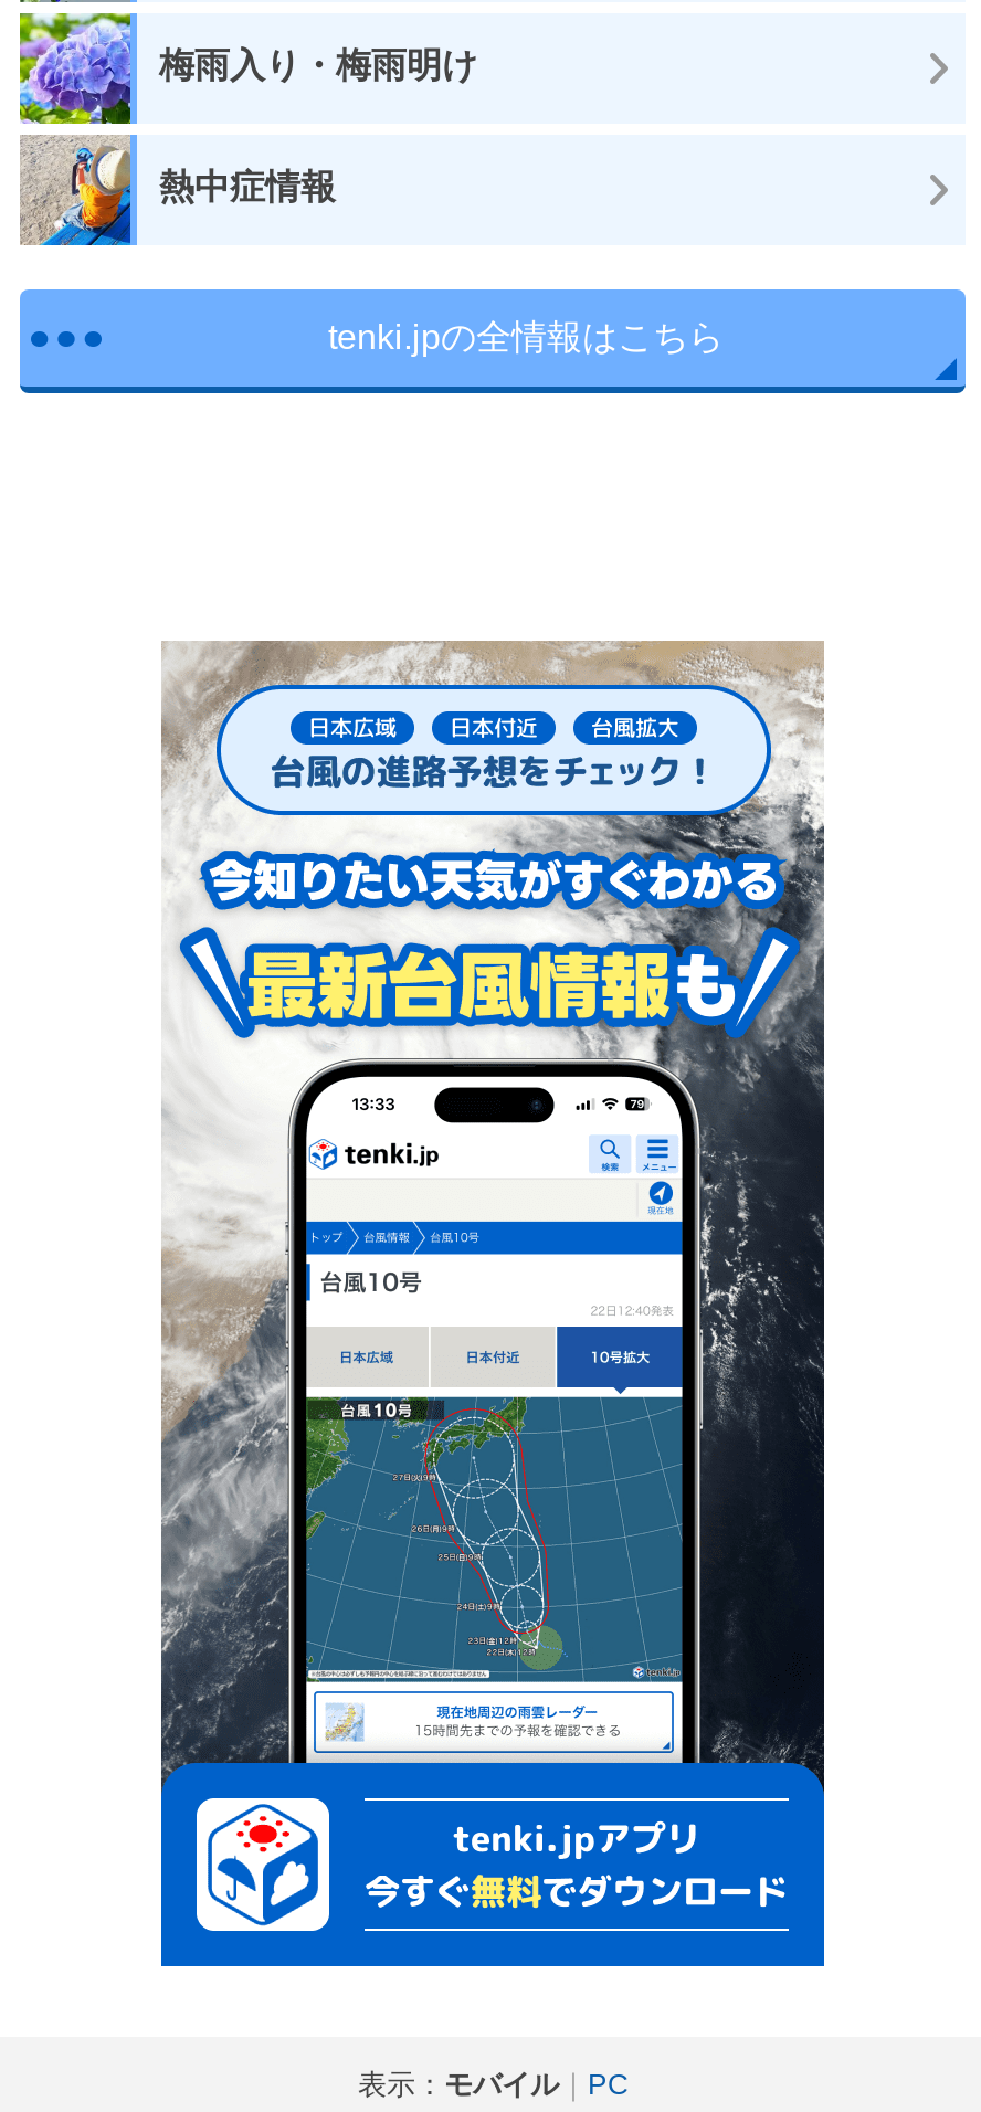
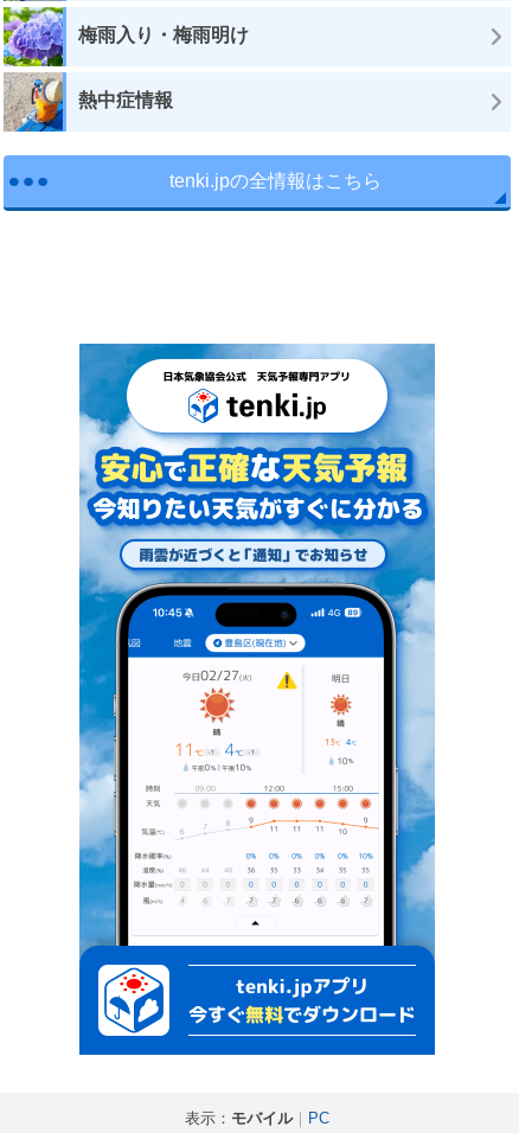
[159,638,826,1789] [image] -> [78,343,436,959] [image]

